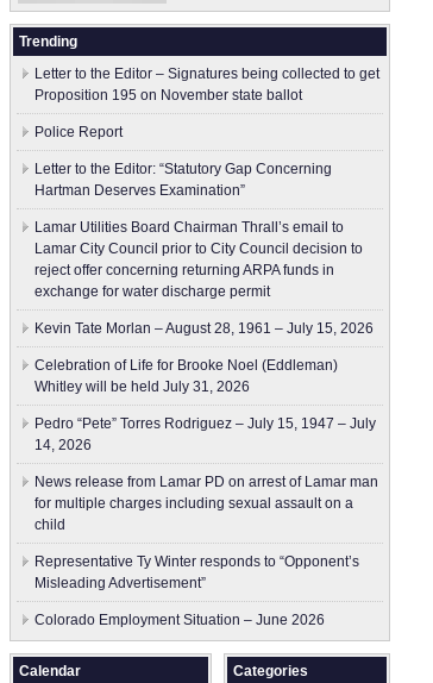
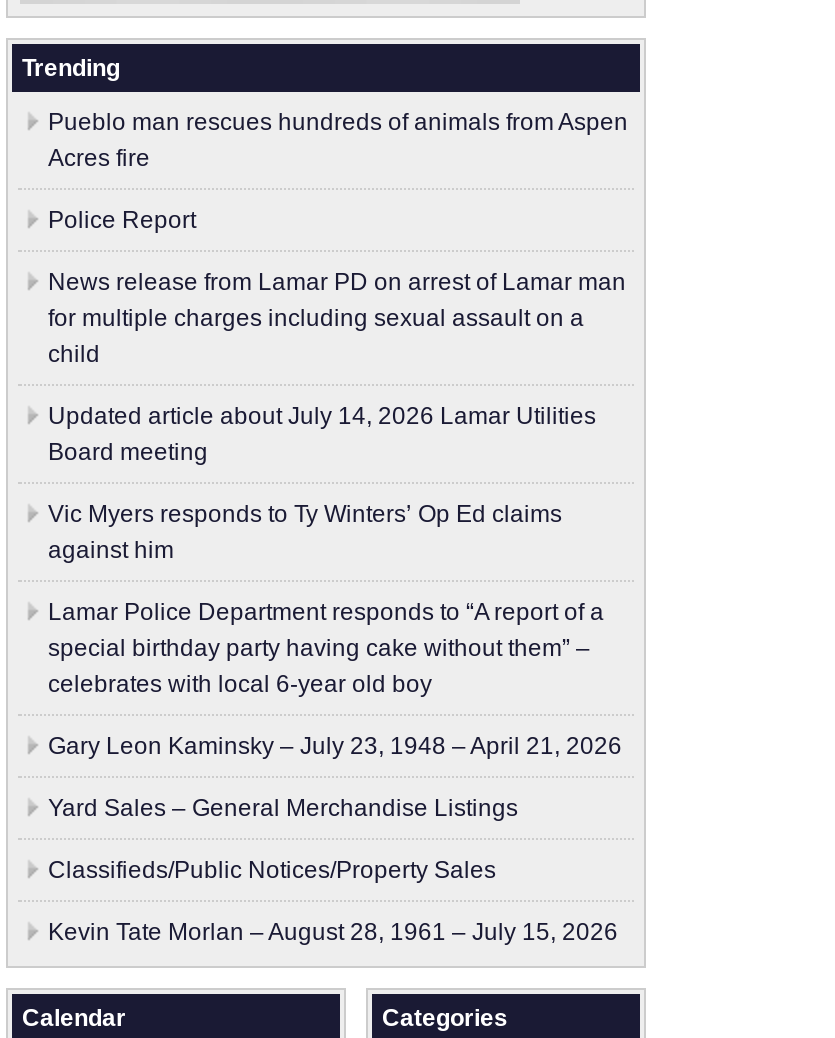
[34,65,379,104] Letter to the Editor – Signatures being collected to get | Proposition 195 on November state ballot -> [48,108,628,172] Pueblo man rescues hundreds of animals from Aspen | Acres fire
[34,161,376,453] Letter to the Editor: “Statutory Gap Concerning | Hartman Deserves Examination” | Lamar Utilities Board Chairman Thrall’s email to | Lamar City Council prior to City Council decision to | reject offer concerning returning ARPA funds in | exchange for water discharge permit | Celebration of Life for Brooke Noel (Eddleman) | Whitley will be held July 31, 2026 | Pedro “Pete” Torres Rodriguez – July 15, 1947 – July | 14, 2026 -> none
moved [34,320,374,337] -> [48,918,618,946]: Kevin Tate Morlan – August 28, 1961 – July 15, 2026
moved [34,474,378,533] -> [48,268,626,368]: News release from Lamar PD on arrest of Lamar man | for multiple charges including sexual assault on a | child
[34,553,359,628] Representative Ty Winter responds to “Opponent’s | Misleading Advertisement” | Colorado Employment Situation – June 2026 -> [48,402,622,884] Updated article about July 14, 2026 Lamar Utilities | Board meeting | Vic Myers responds to Ty Winters’ Op Ed claims | against him | Lamar Police Department responds to “A report of a | special birthday party having cake without them” – | celebrates with local 6-year old boy | Gary Leon Kaminsky – July 23, 1948 – April 21, 2026 | Yard Sales – General Merchandise Listings | Classifieds/Public Notices/Property Sales

